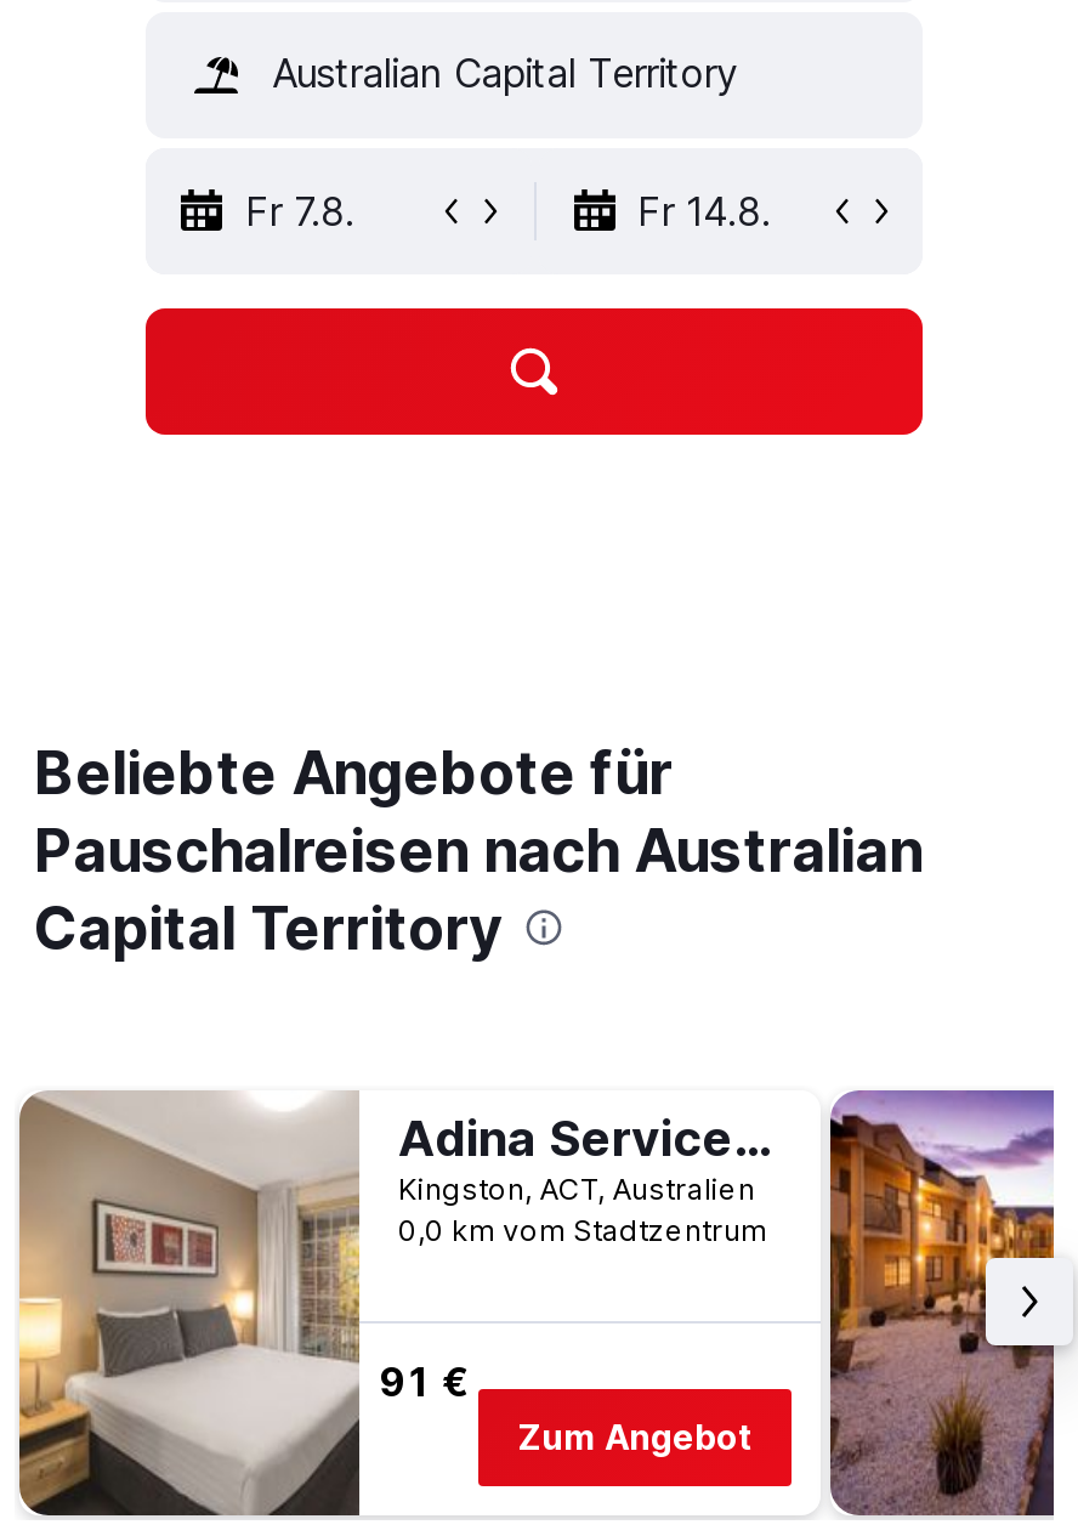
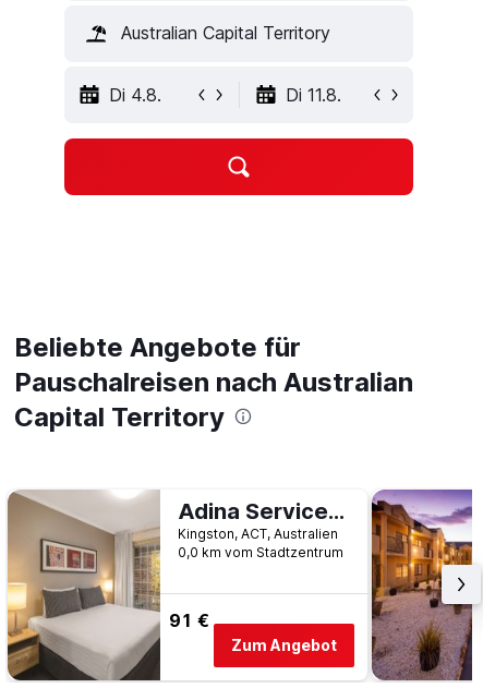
[245,187,771,235] Fr 7.8. | Fr 14.8. -> [109,84,341,106] Di 4.8. | Di 11.8.

